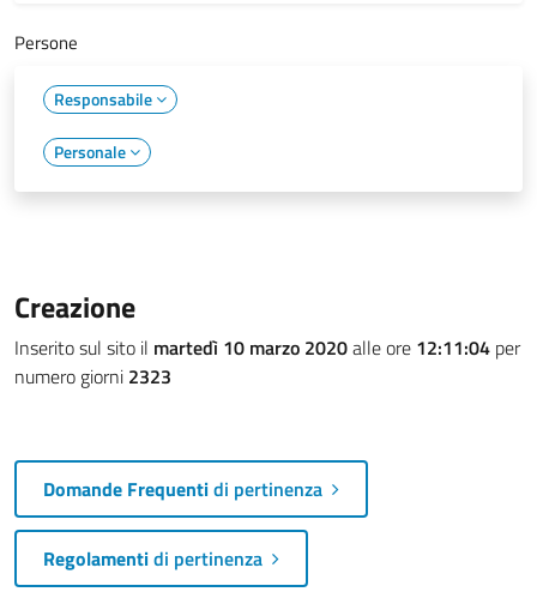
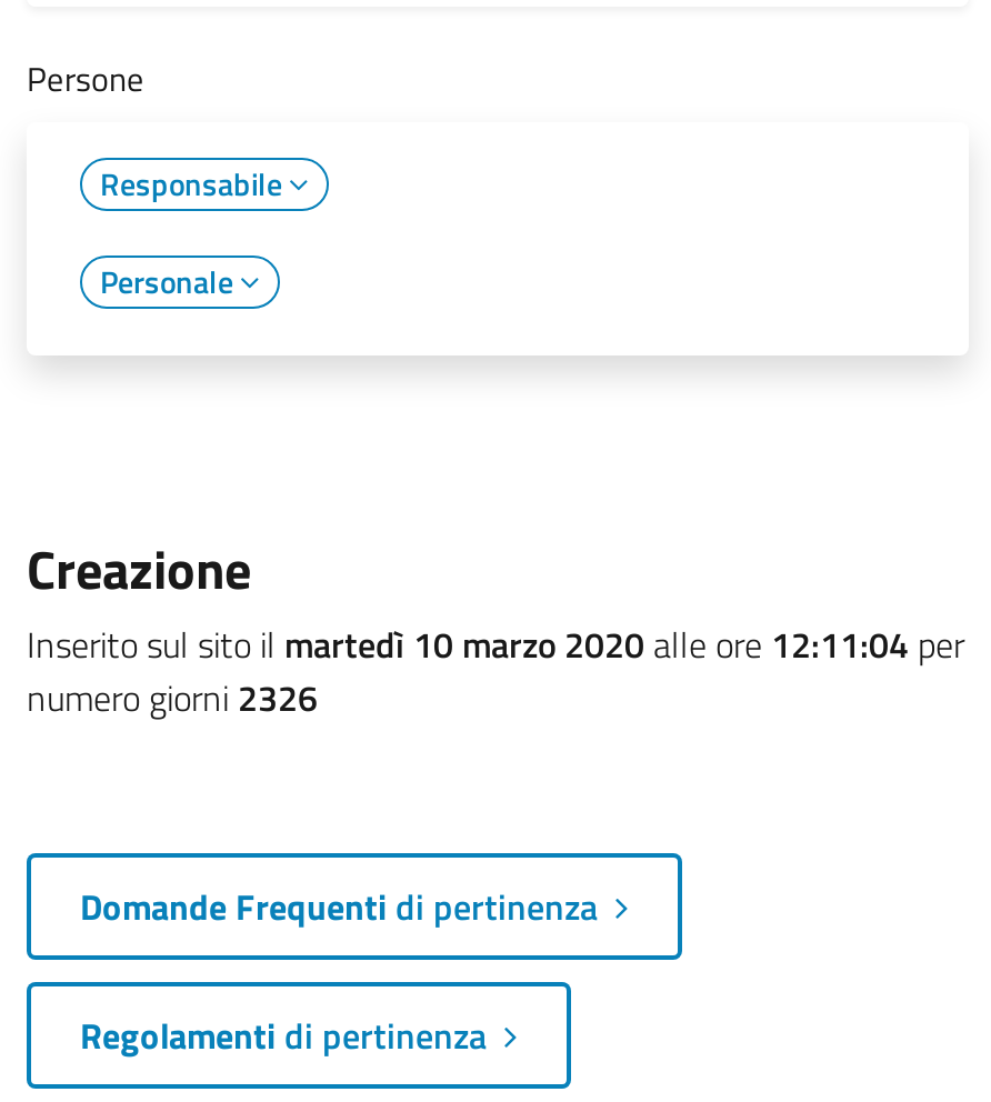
[14,362,171,391] numero giorni 2323 -> [27,671,318,724] numero giorni 2326

